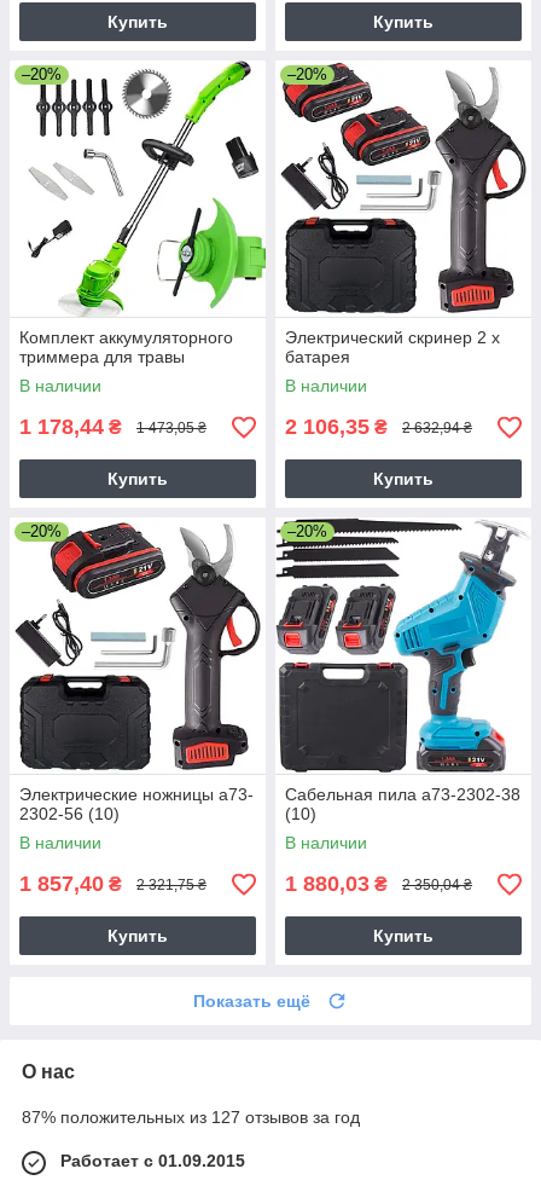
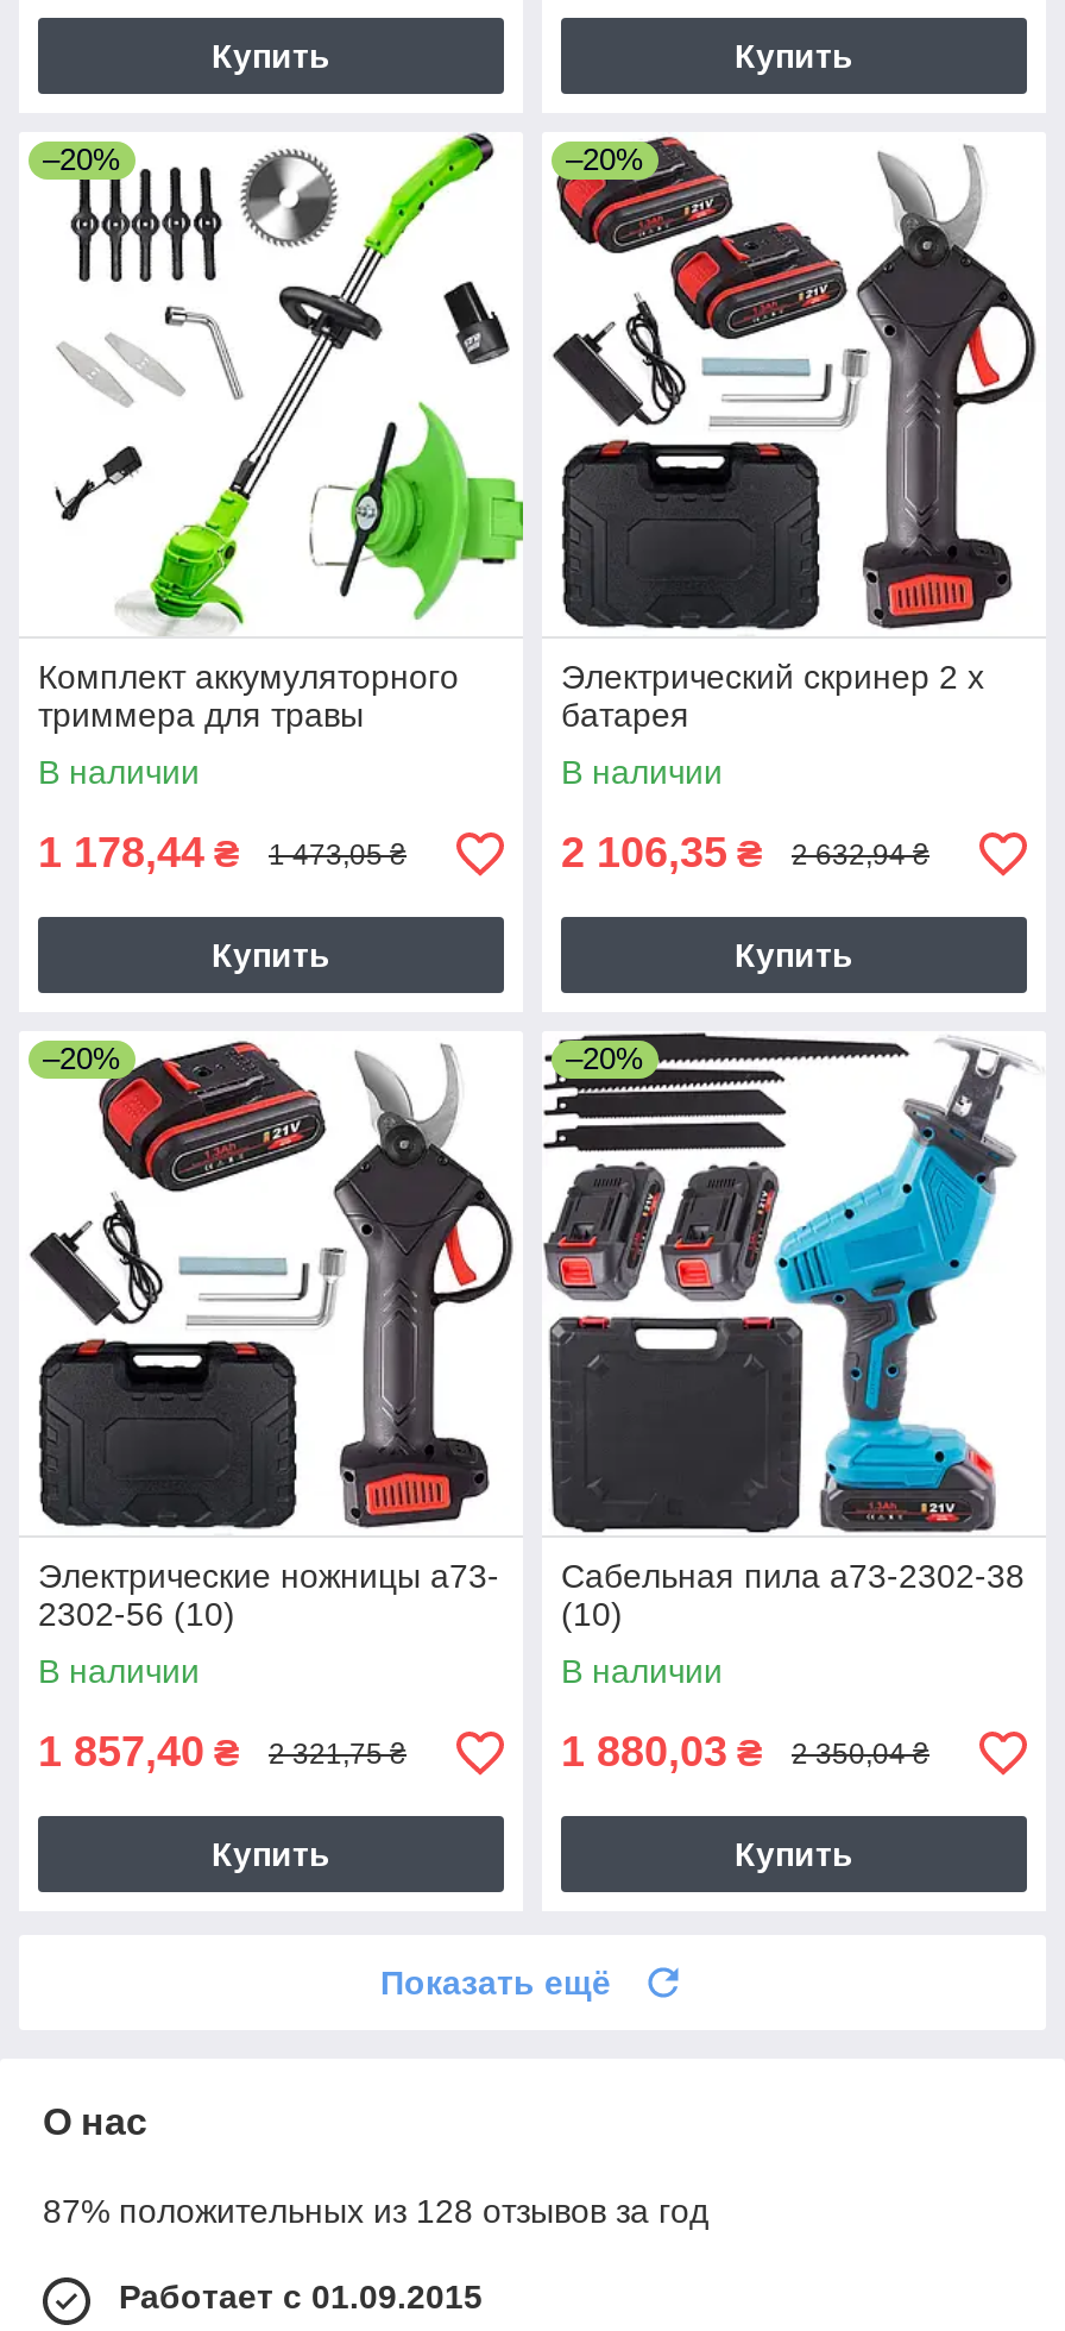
[22,1108,360,1127] 87% положительных из 127 отзывов за год -> [43,2193,708,2231] 87% положительных из 128 отзывов за год

